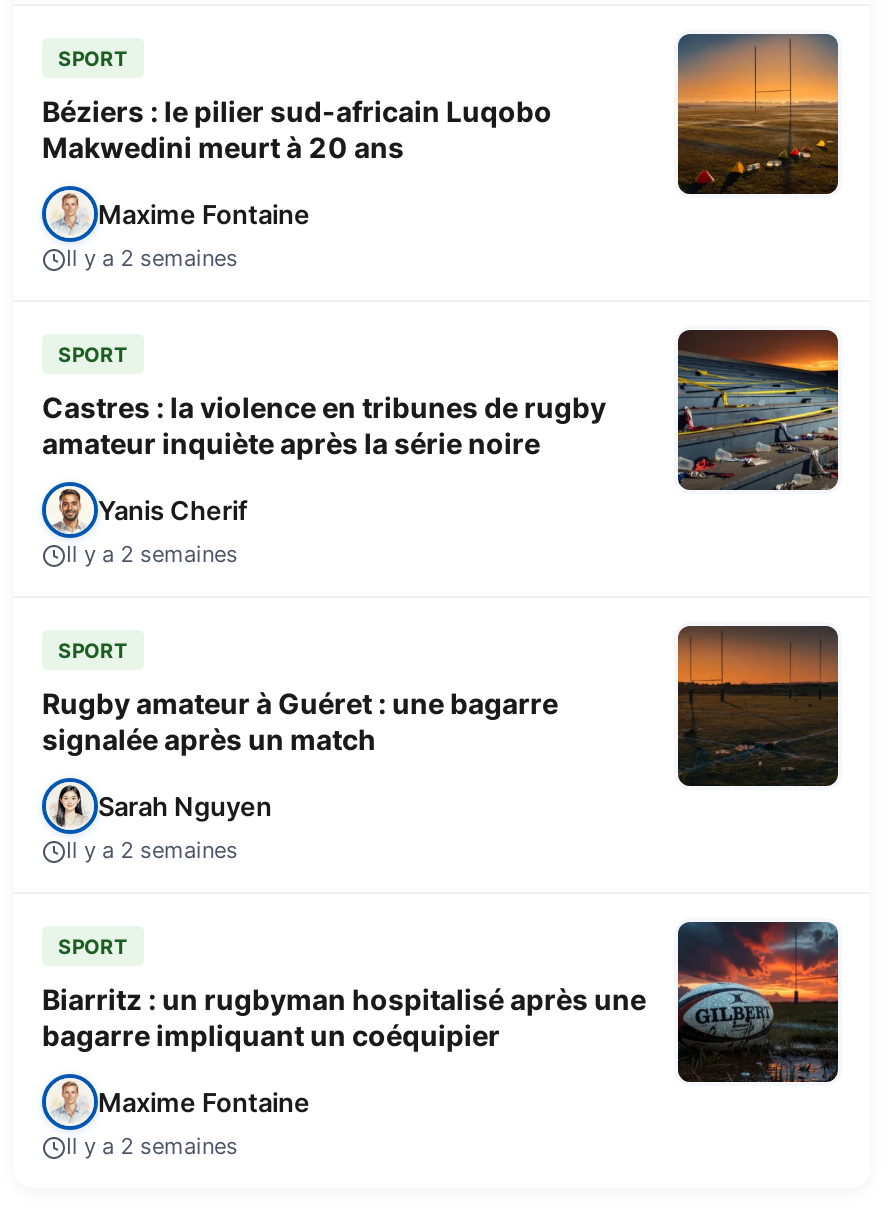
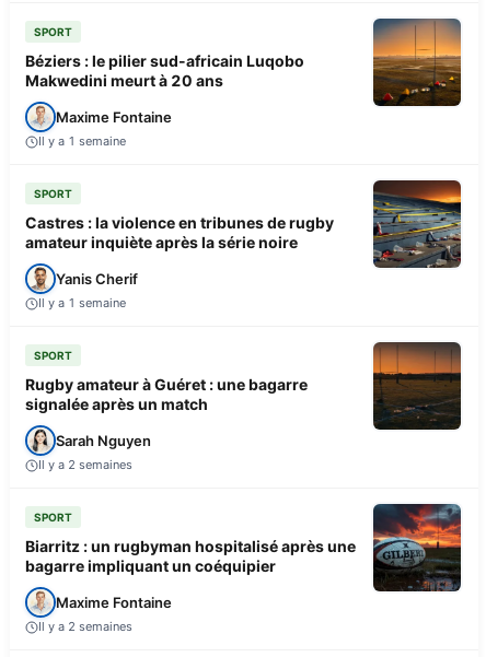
[66,244,238,272] Il y a 2 semaines -> [38,134,126,149] Il y a 1 semaine
[66,540,238,568] Il y a 2 semaines -> [38,295,126,311] Il y a 1 semaine

